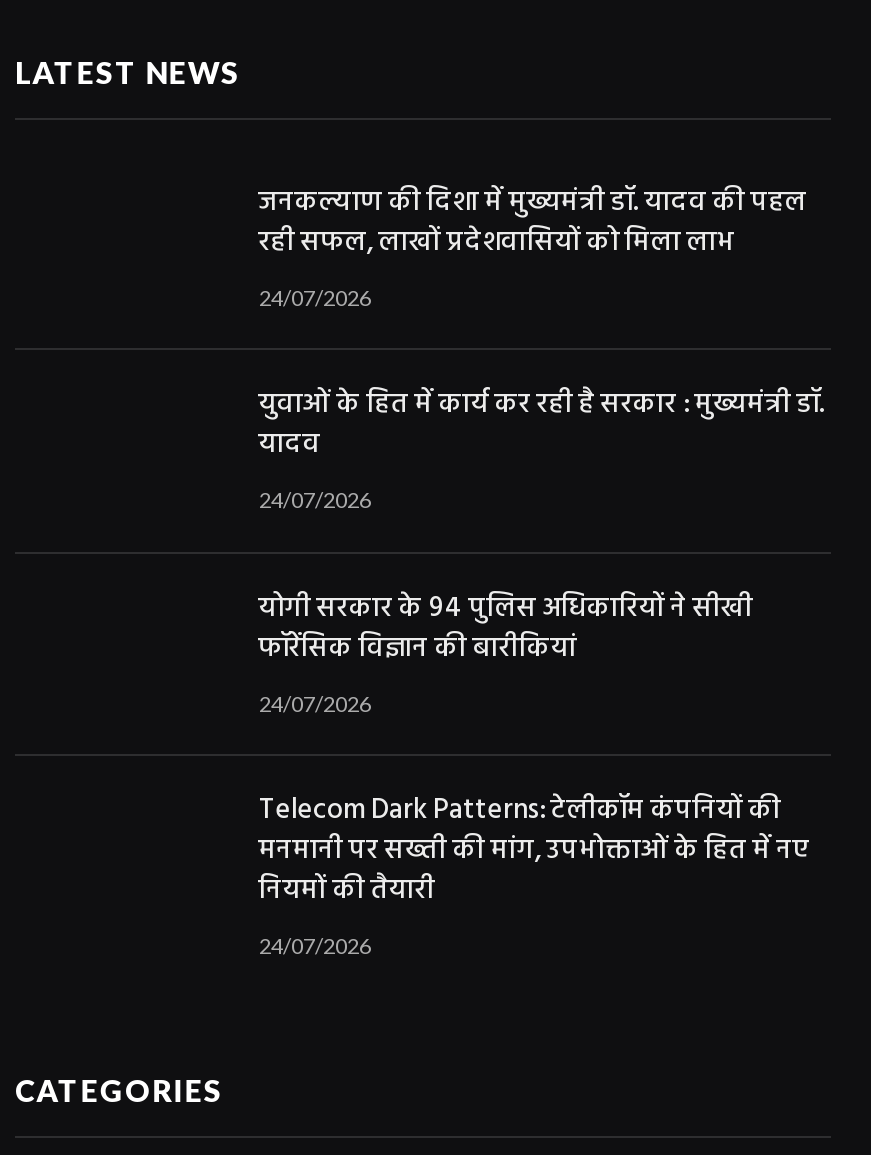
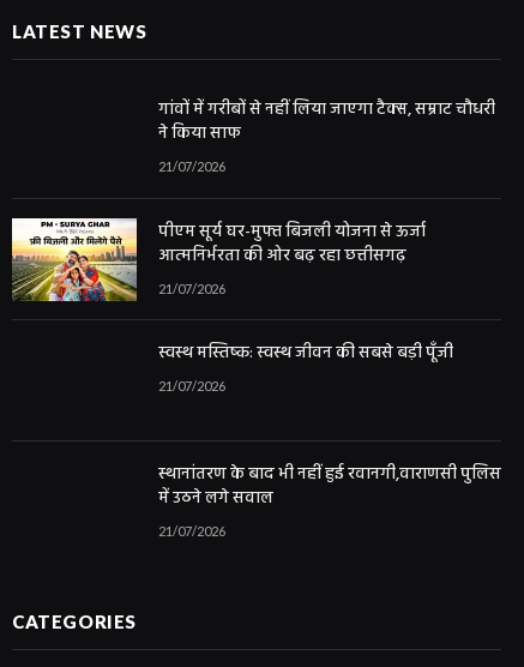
none -> [11,217,138,302] [image]
[259,180,807,310] जनकल्याण की दिशा में मुख्यमंत्री डॉ. यादव की पहल | रही सफल, लाखों प्रदेशवासियों को मिला लाभ | 24/07/2026 -> [158,96,495,174] गांवों में गरीबों से नहीं लिया जाएगा टैक्स, सम्राट चौधरी | ने किया साफ | 21/07/2026
[259,382,825,512] युवाओं के हित में कार्य कर रही है सरकार : मुख्यमंत्री डॉ. | यादव | 24/07/2026 -> [158,218,426,296] पीएम सूर्य घर-मुफ्त बिजली योजना से ऊर्जा | आत्मनिर्भरता की ओर बढ़ रहा छत्तीसगढ़ | 21/07/2026
[259,585,753,715] योगी सरकार के 94 पुलिस अधिकारियों ने सीखी | फॉरेंसिक विज्ञान की बारीकियां | 24/07/2026 -> [158,339,453,393] स्वस्थ मस्तिष्क: स्वस्थ जीवन की सबसे बड़ी पूँजी | 21/07/2026
[259,788,811,958] Telecom Dark Patterns: टेलीकॉम कंपनियों की | मनमानी पर सख्ती की मांग, उपभोक्ताओं के हित में नए | नियमों की तैयारी | 24/07/2026 -> [158,461,501,539] स्थानांतरण के बाद भी नहीं हुई रवानगी,वाराणसी पुलिस | में उठने लगे सवाल | 21/07/2026

